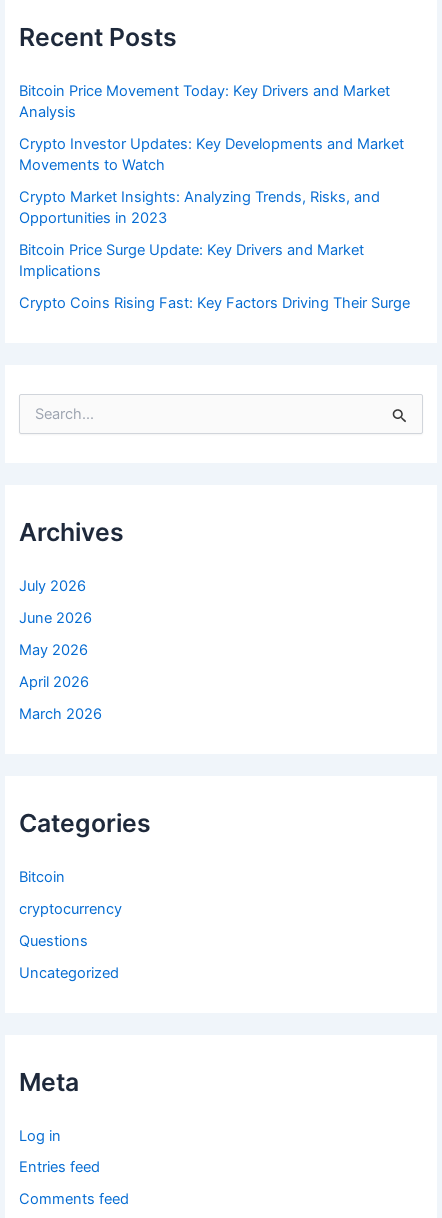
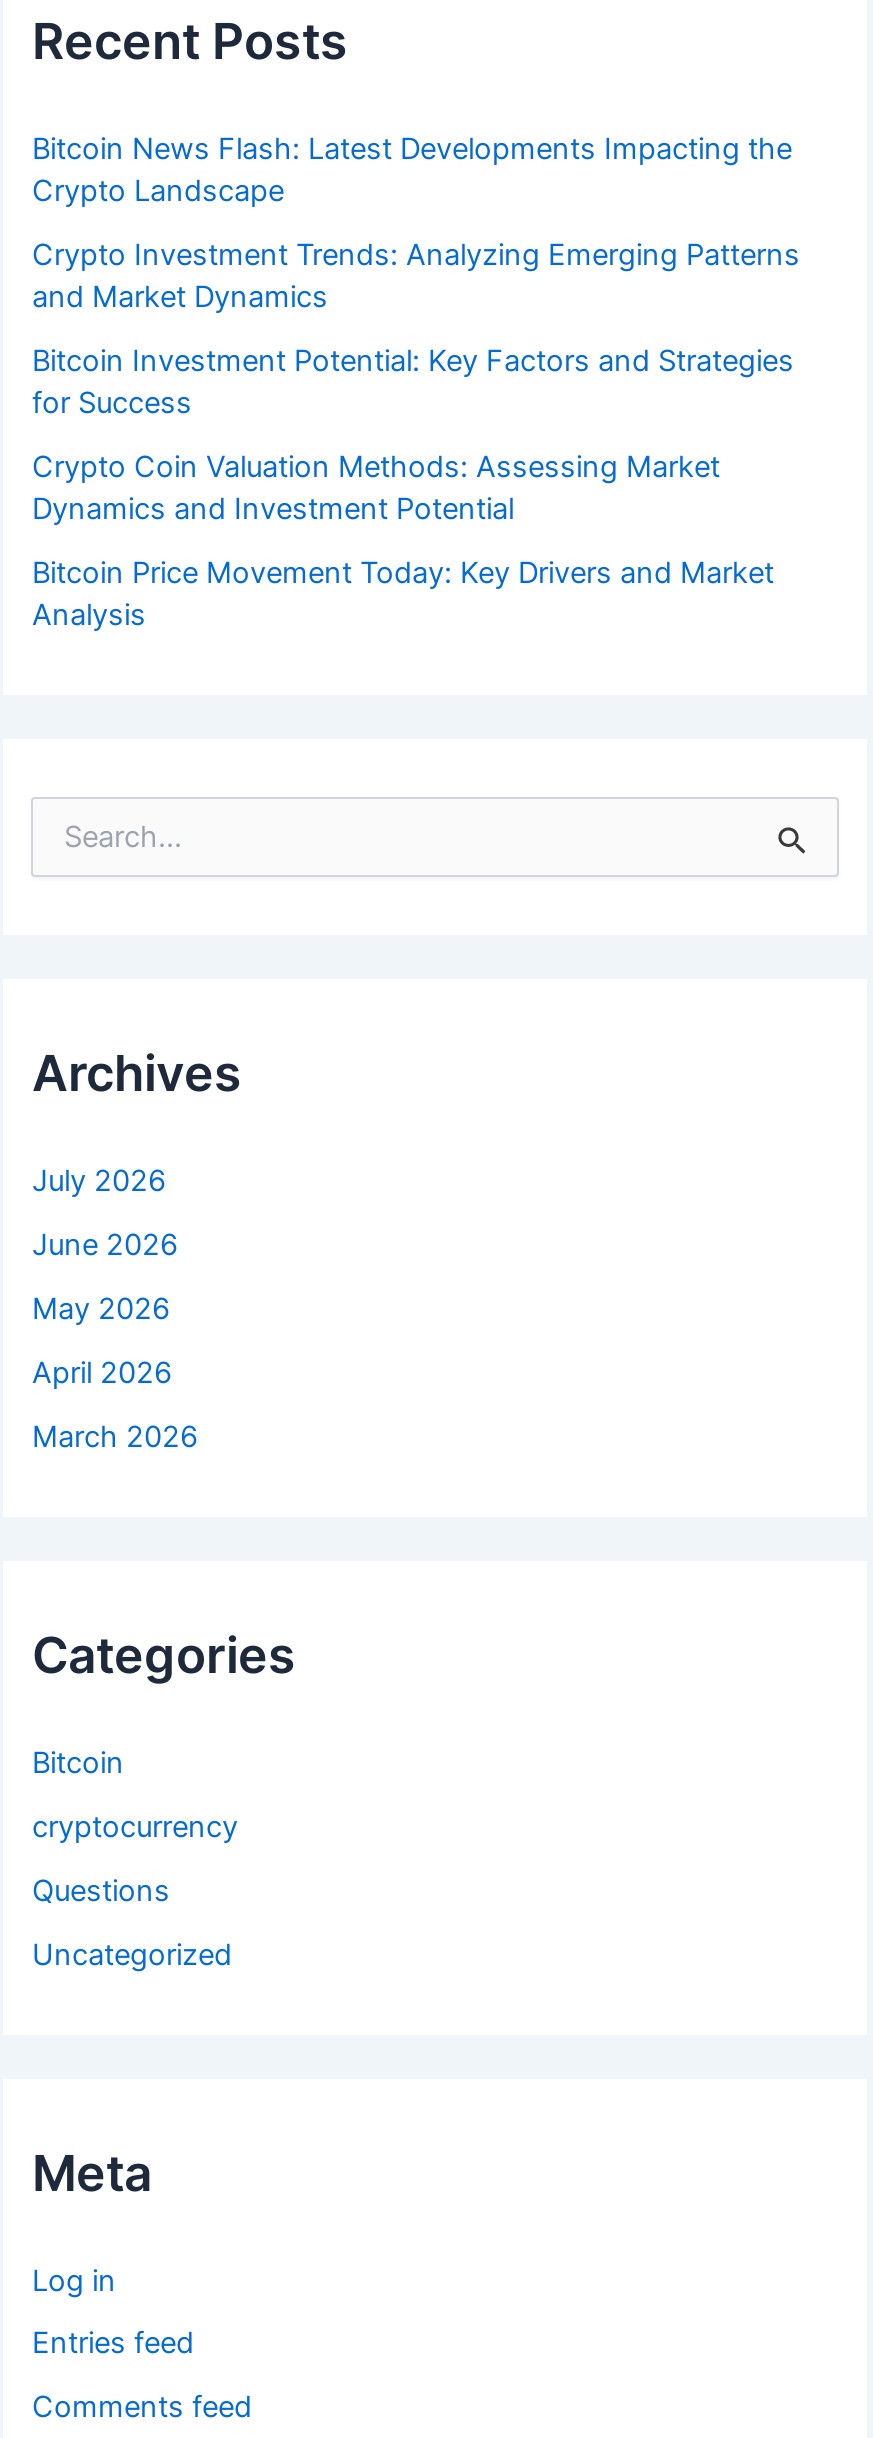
none -> [32,131,800,527] Bitcoin News Flash: Latest Developments Impacting the | Crypto Landscape | Crypto Investment Trends: Analyzing Emerging Patterns | and Market Dynamics | Bitcoin Investment Potential: Key Factors and Strategies | for Success | Crypto Coin Valuation Methods: Assessing Market | Dynamics and Investment Potential
moved [19,82,390,121] -> [32,554,774,632]: Bitcoin Price Movement Today: Key Drivers and Market | Analysis
[19,135,410,312] Crypto Investor Updates: Key Developments and Market | Movements to Watch | Crypto Market Insights: Analyzing Trends, Risks, and | Opportunities in 2023 | Bitcoin Price Surge Update: Key Drivers and Market | Implications | Crypto Coins Rising Fast: Key Factors Driving Their Surge -> none

